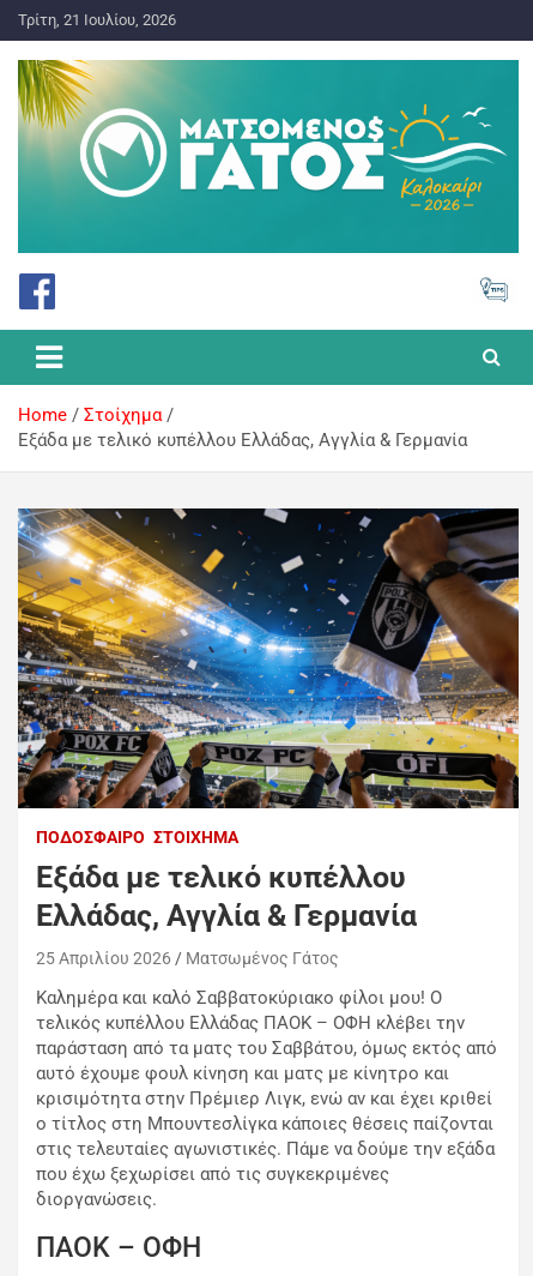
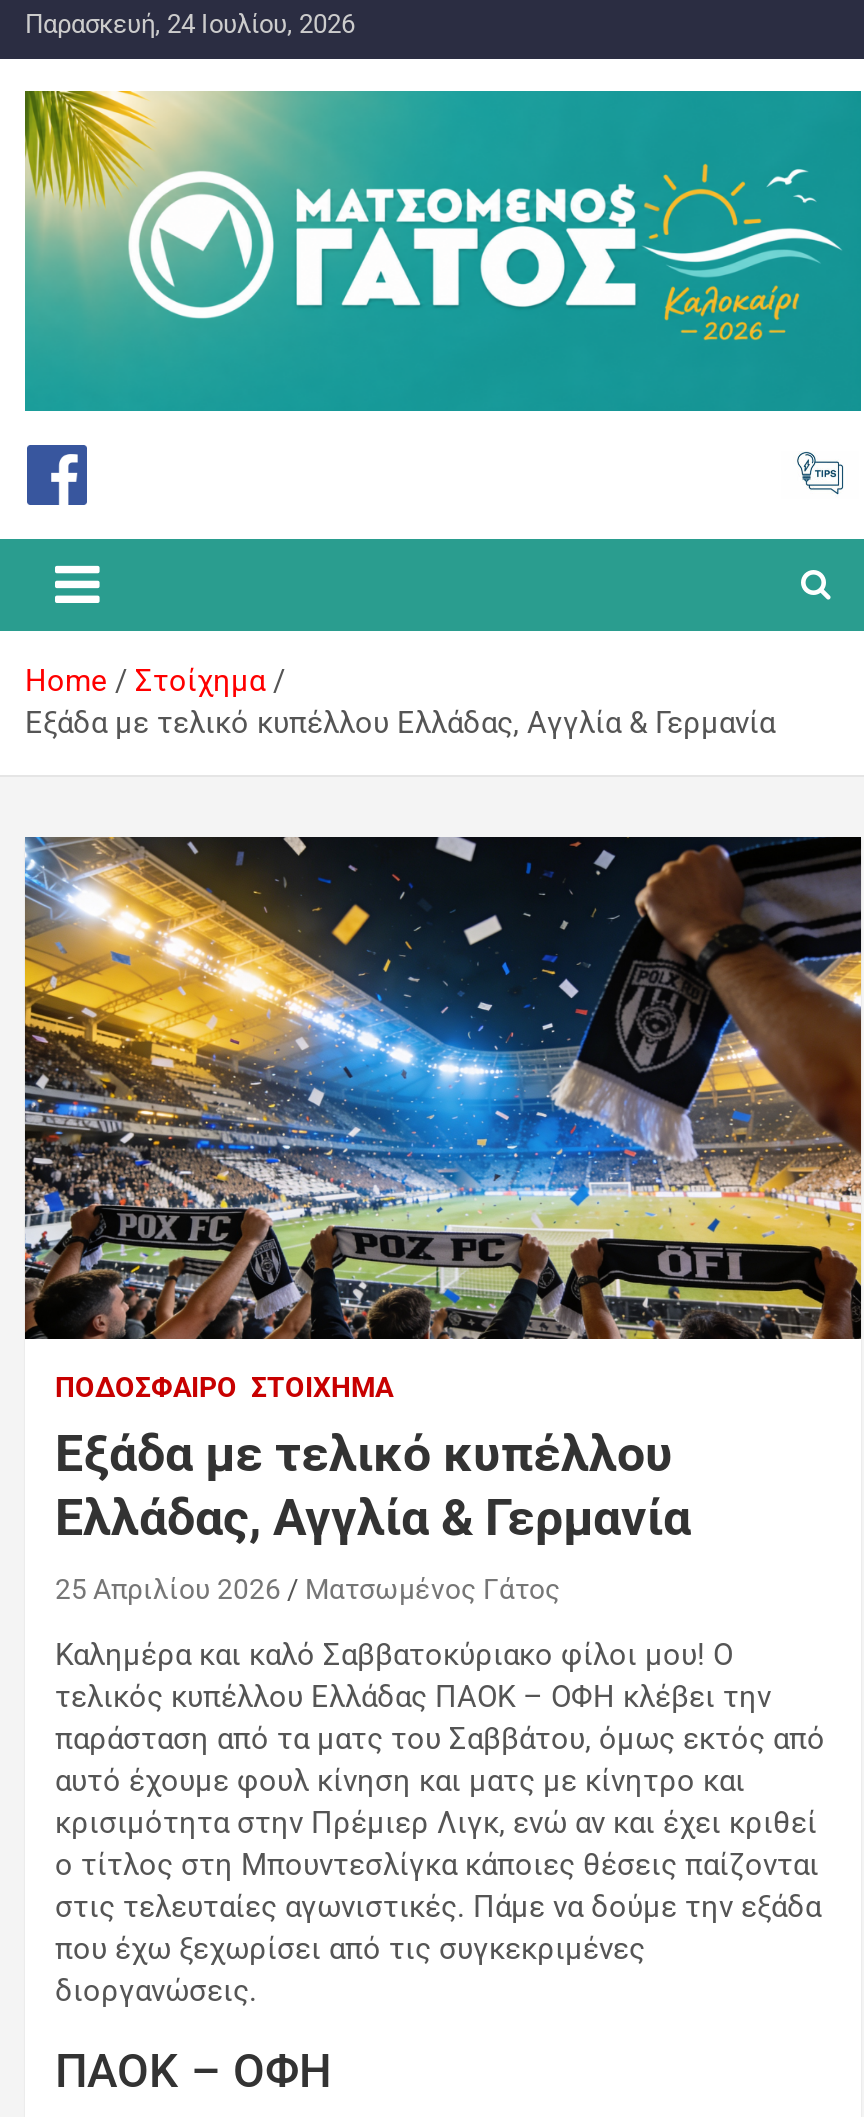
[18,11,176,29] Τρίτη, 21 Ιουλίου, 2026 -> [25,9,355,39] Παρασκευή, 24 Ιουλίου, 2026

